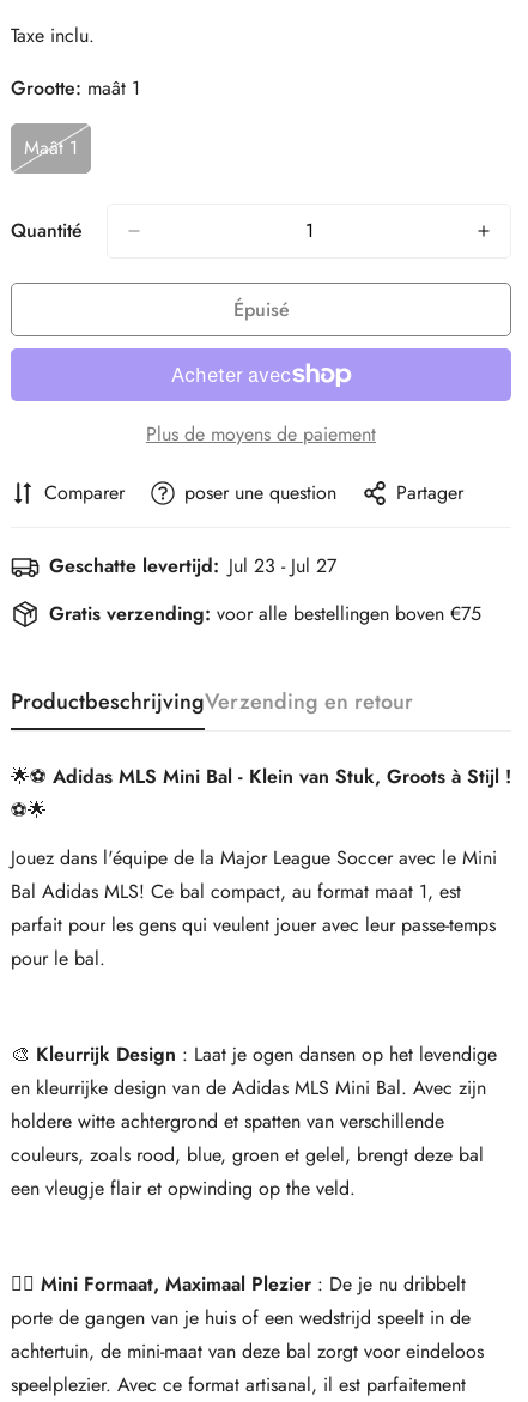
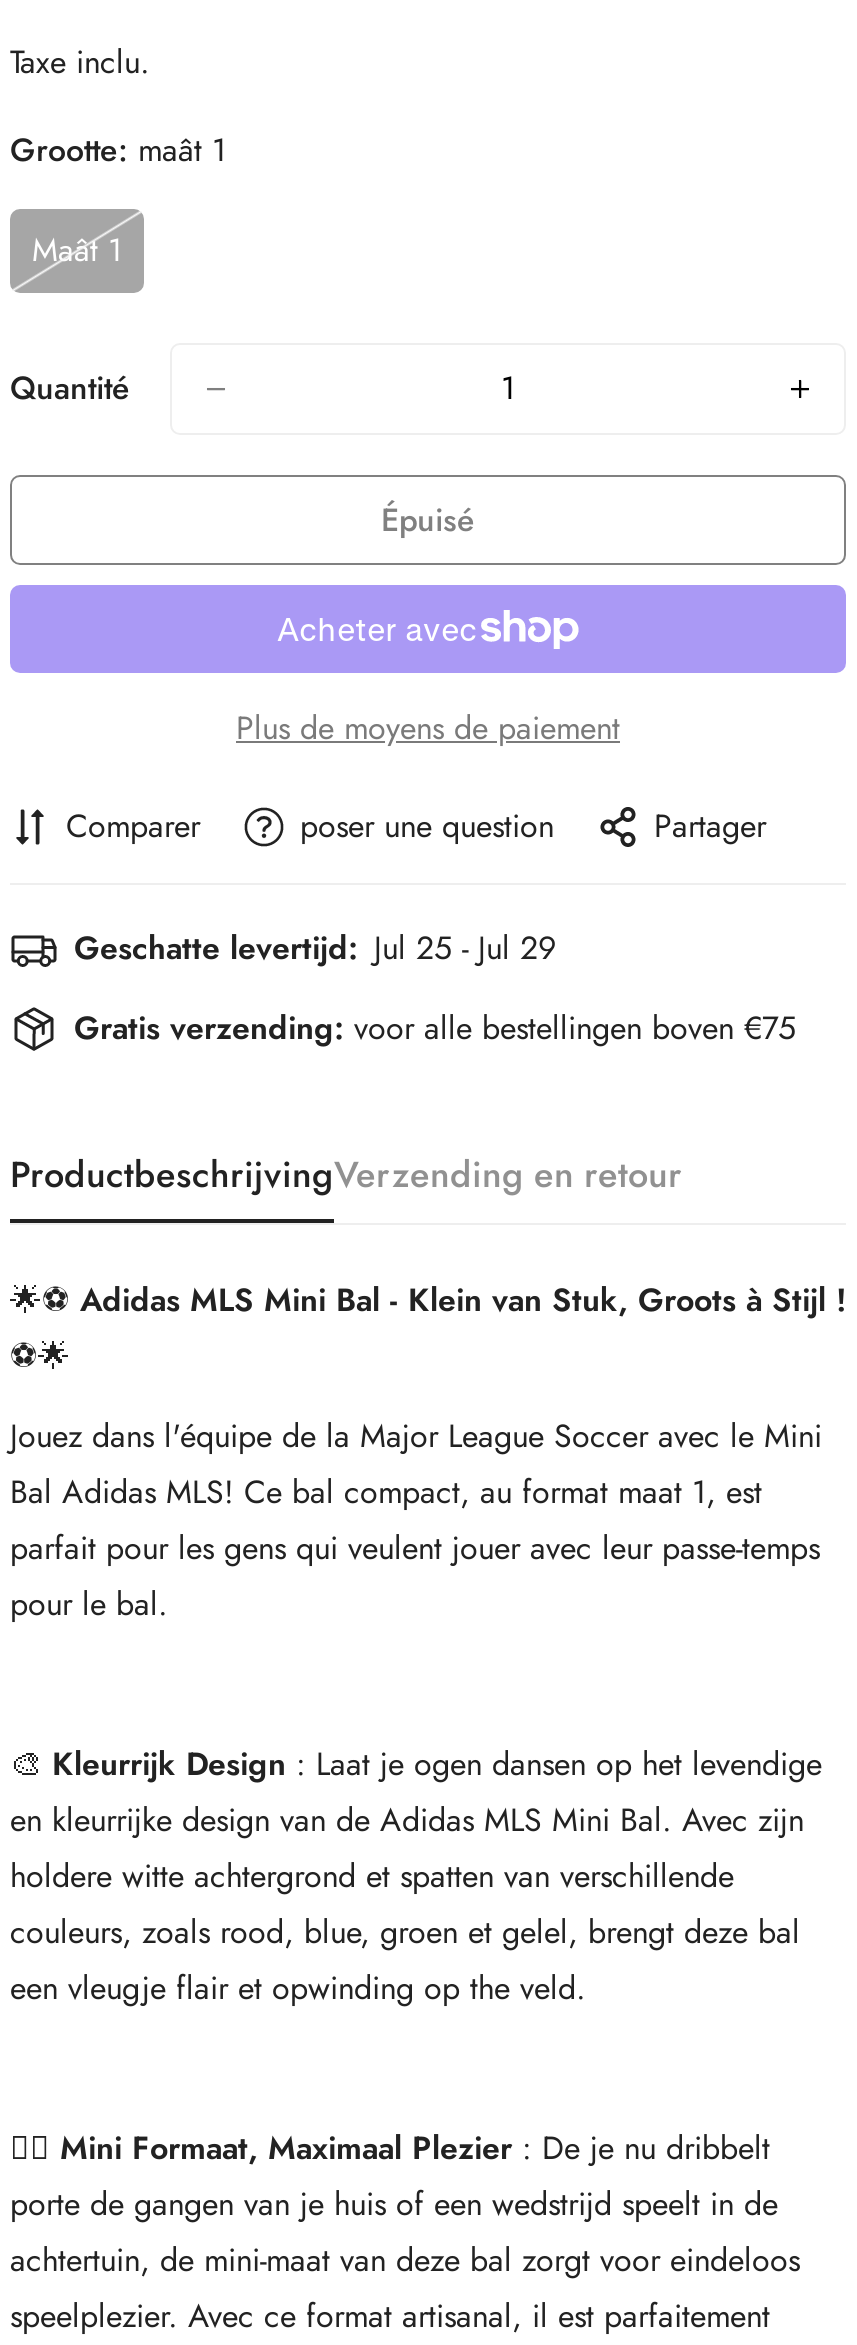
[49,552,336,579] Geschatte levertijd: Jul 23 - Jul 27 -> [74,925,556,971] Geschatte levertijd: Jul 25 - Jul 29

